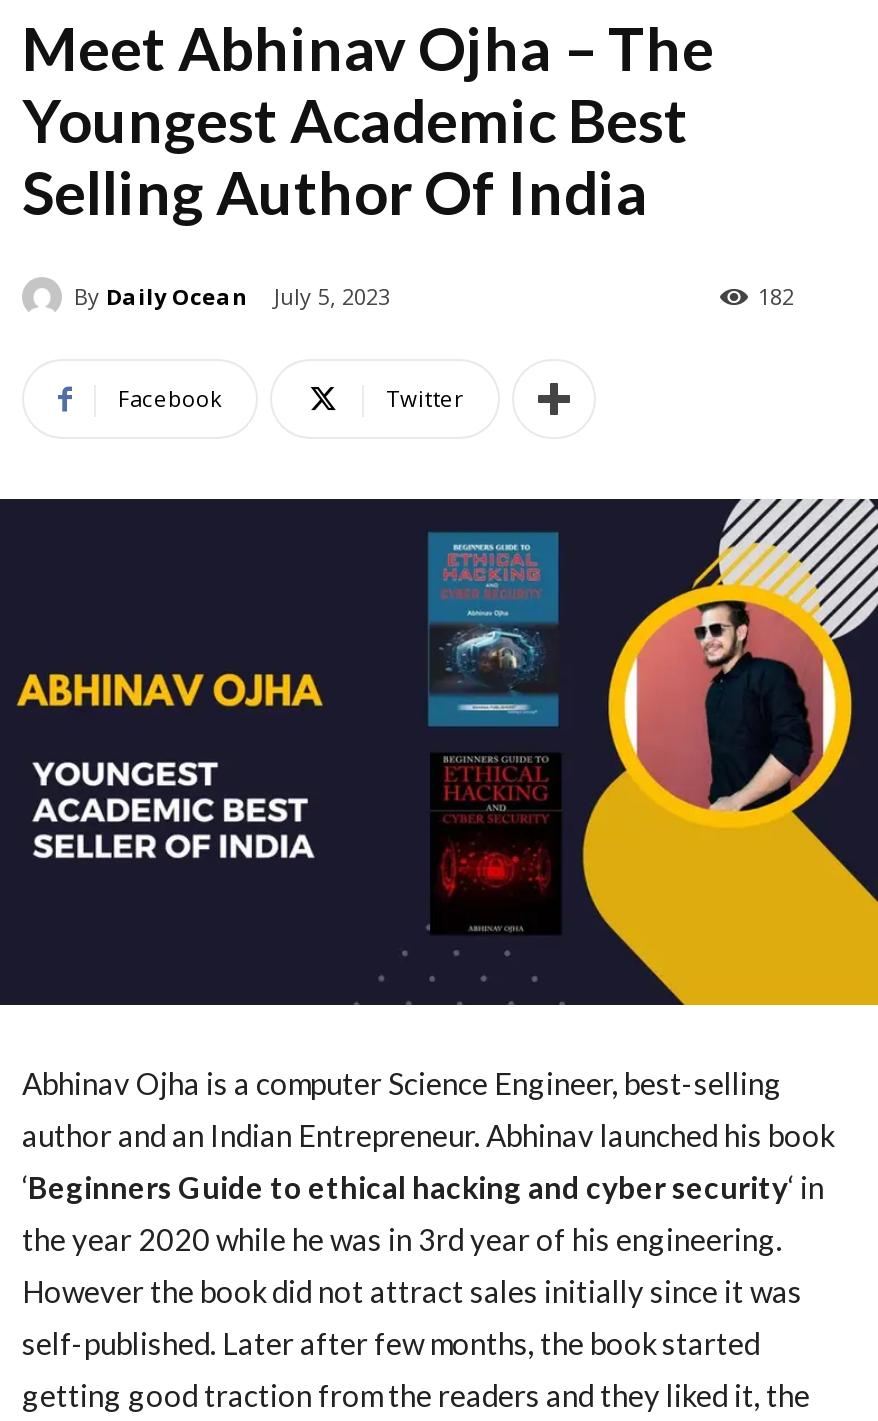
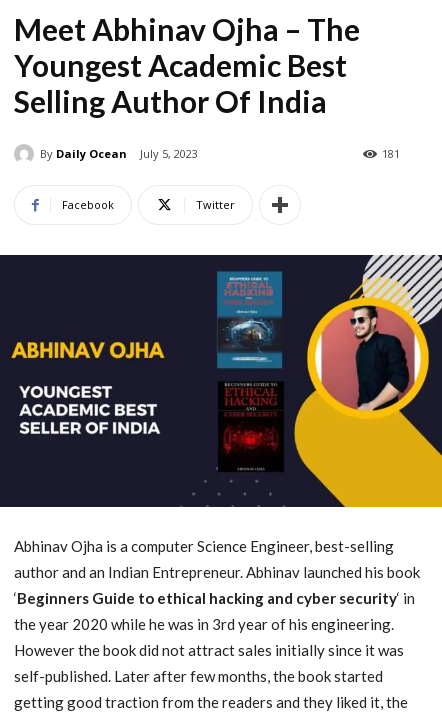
[758,281,794,311] 182 -> [382,146,400,161] 181

